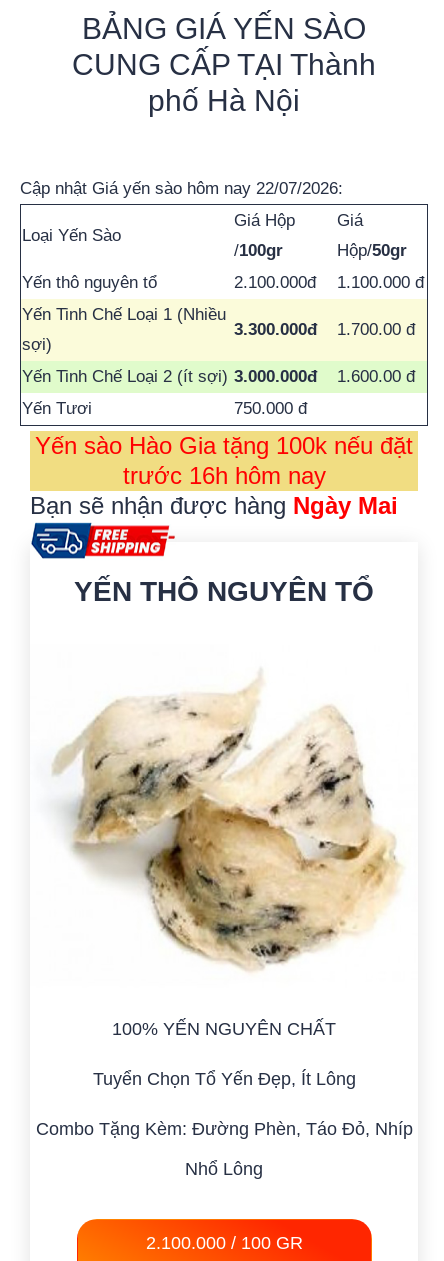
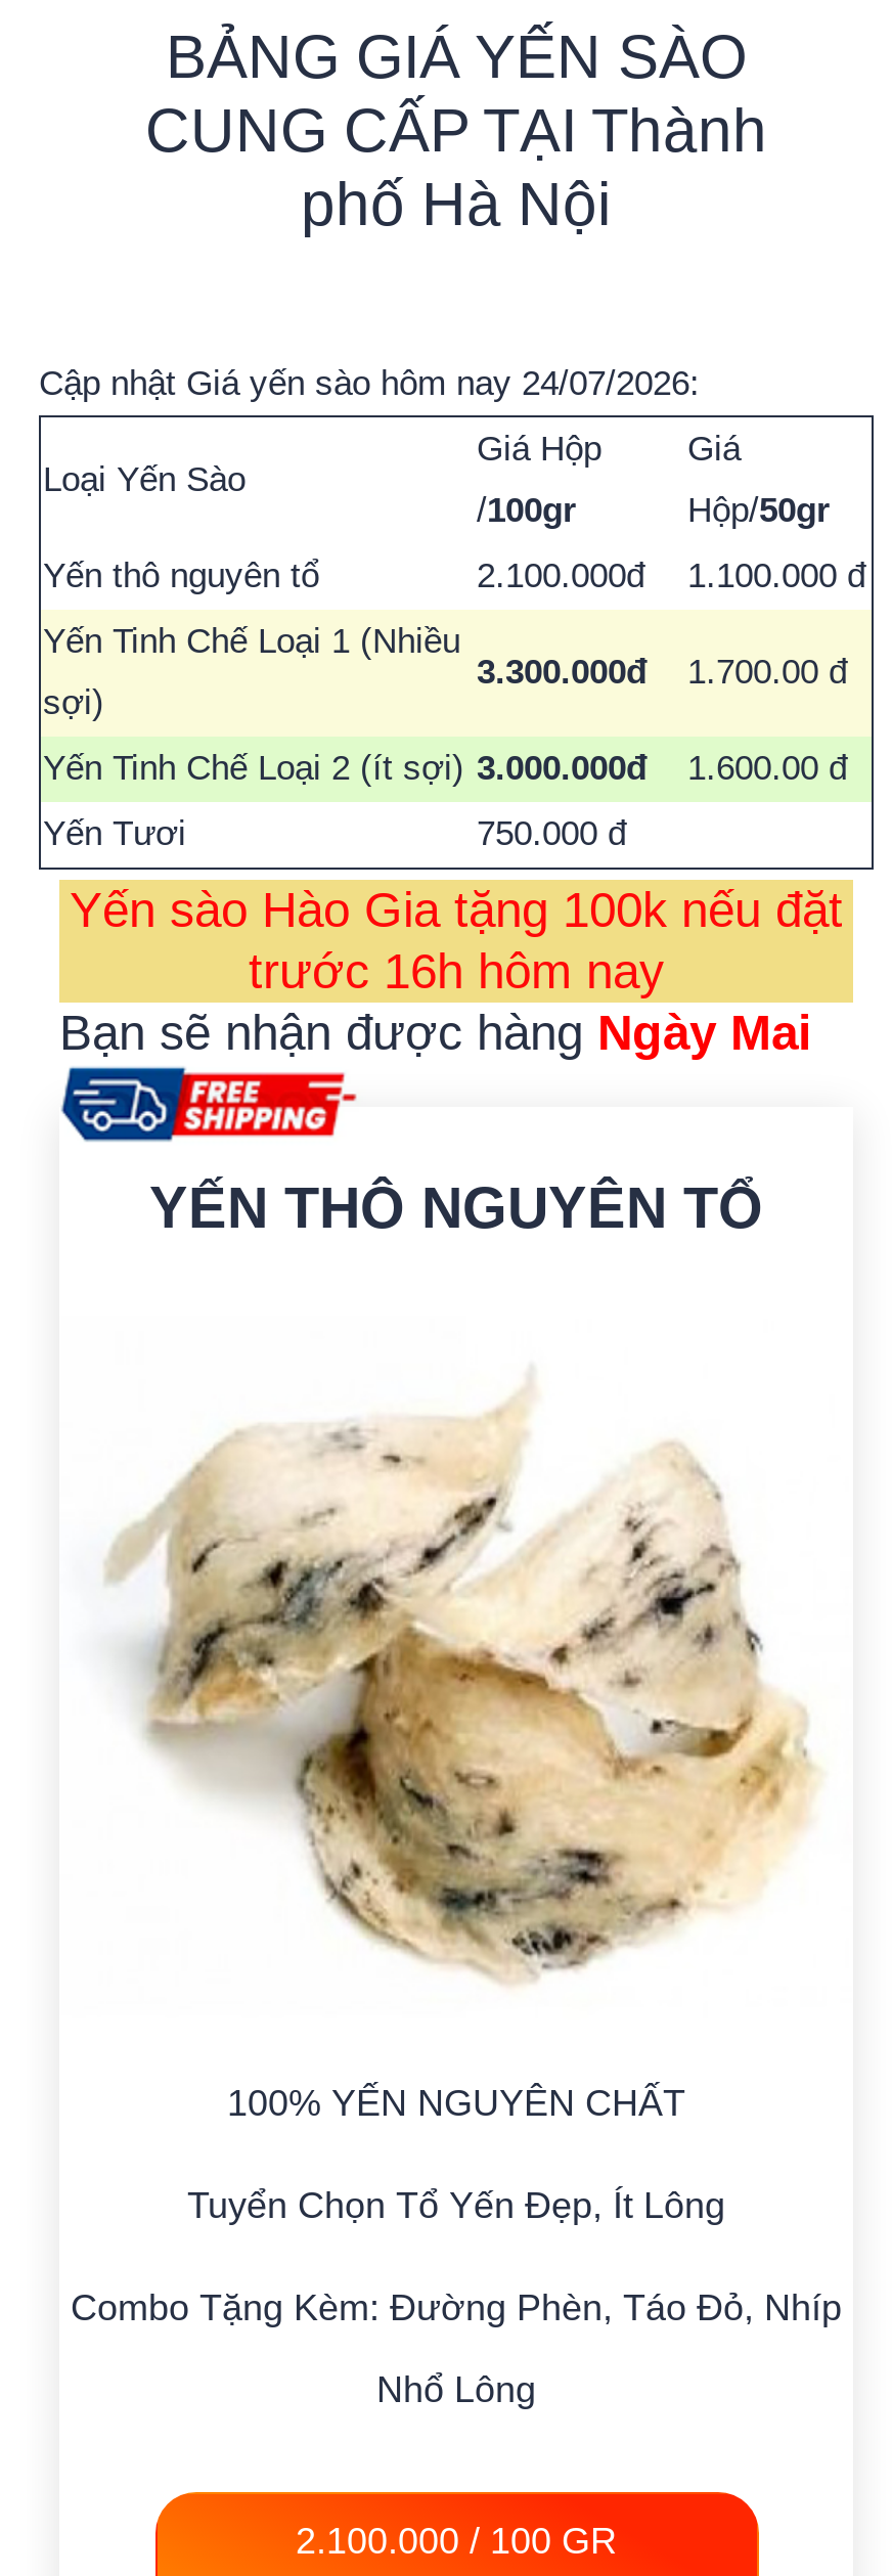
[20,179,343,198] Cập nhật Giá yến sào hôm nay 22/07/2026: -> [39,364,700,403] Cập nhật Giá yến sào hôm nay 24/07/2026:

